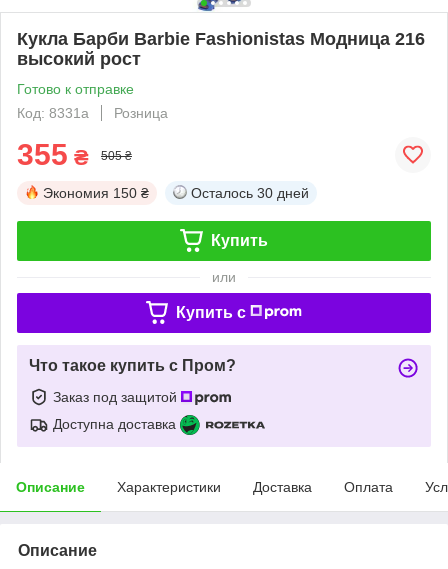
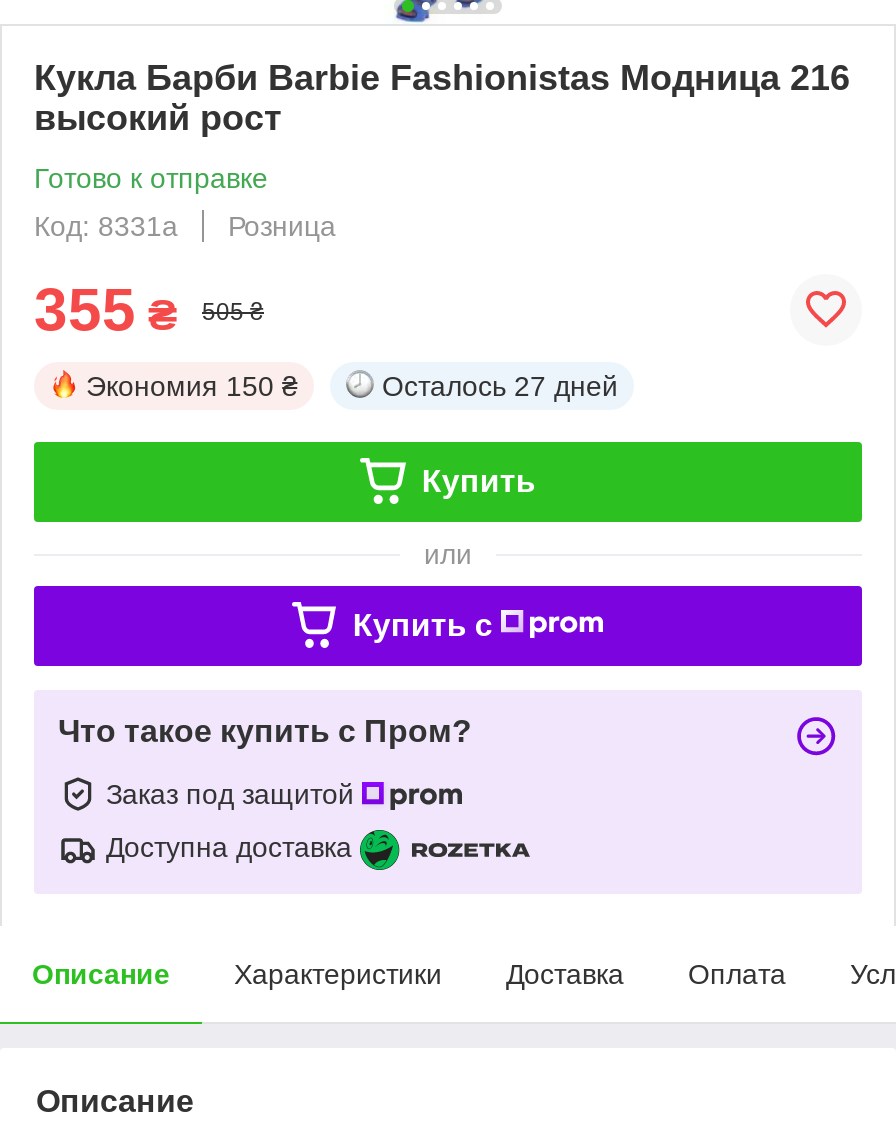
[191,185,309,201] Осталось 30 дней -> [382,370,618,402] Осталось 27 дней

